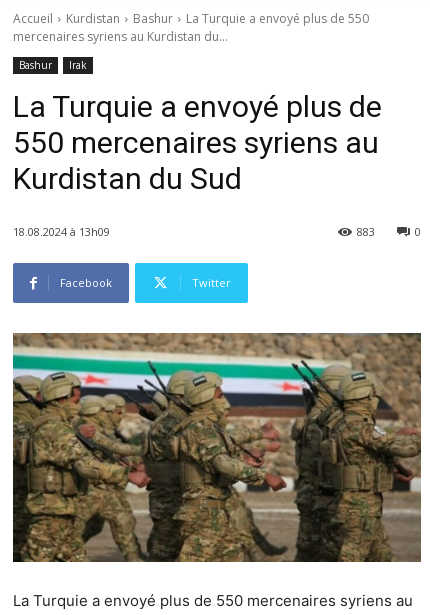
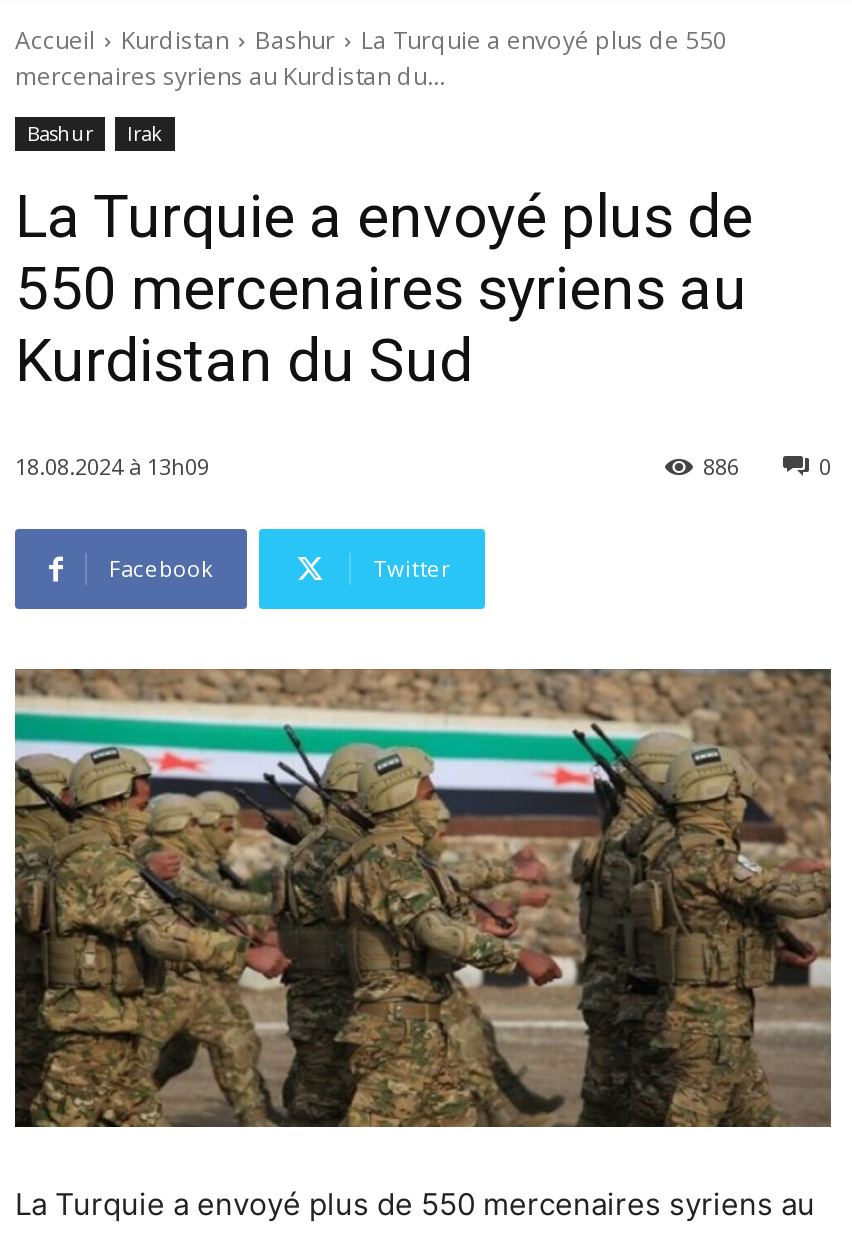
[357,224,375,239] 883 -> [703,451,739,481] 886

